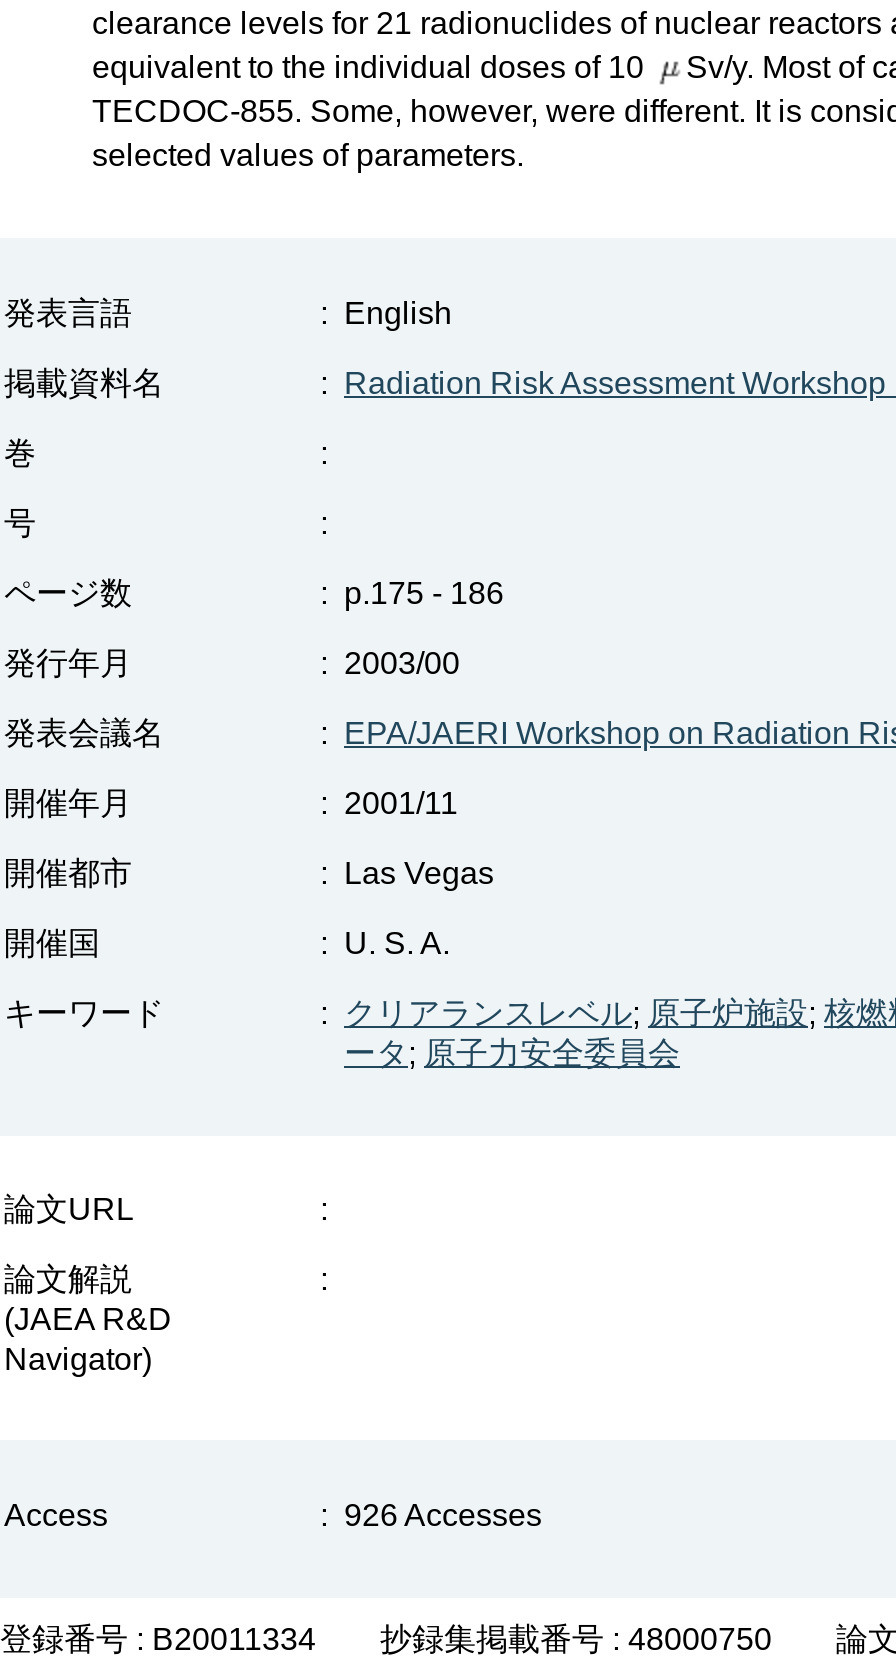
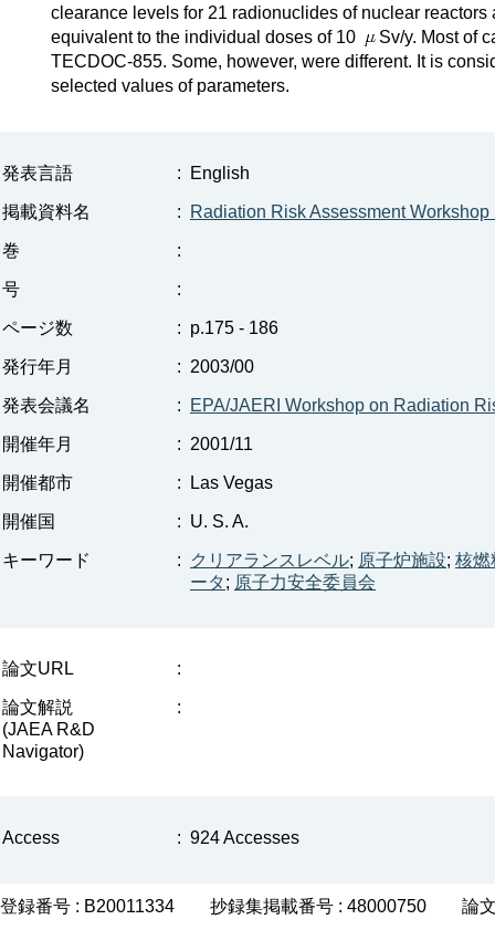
[320,1497,542,1531] : 926 Accesses -> [177,828,299,847] : 924 Accesses

